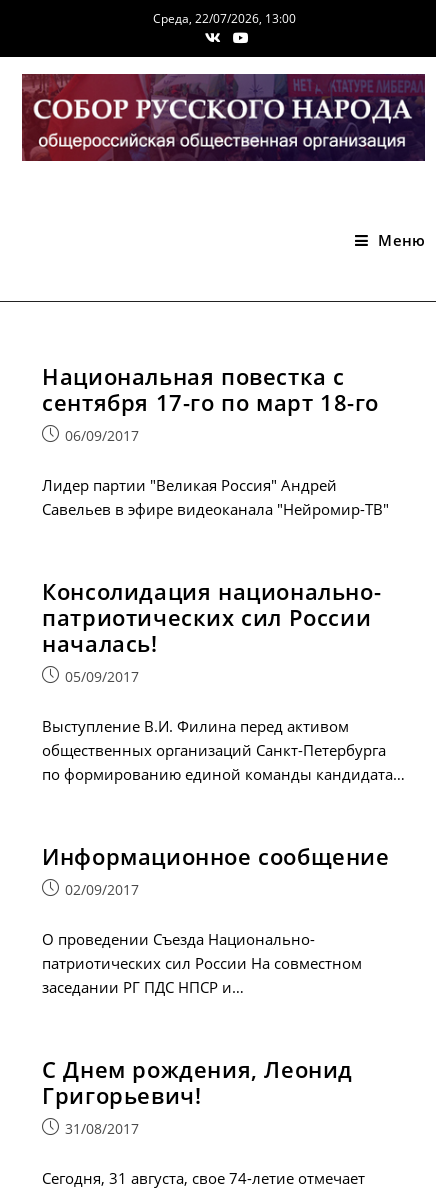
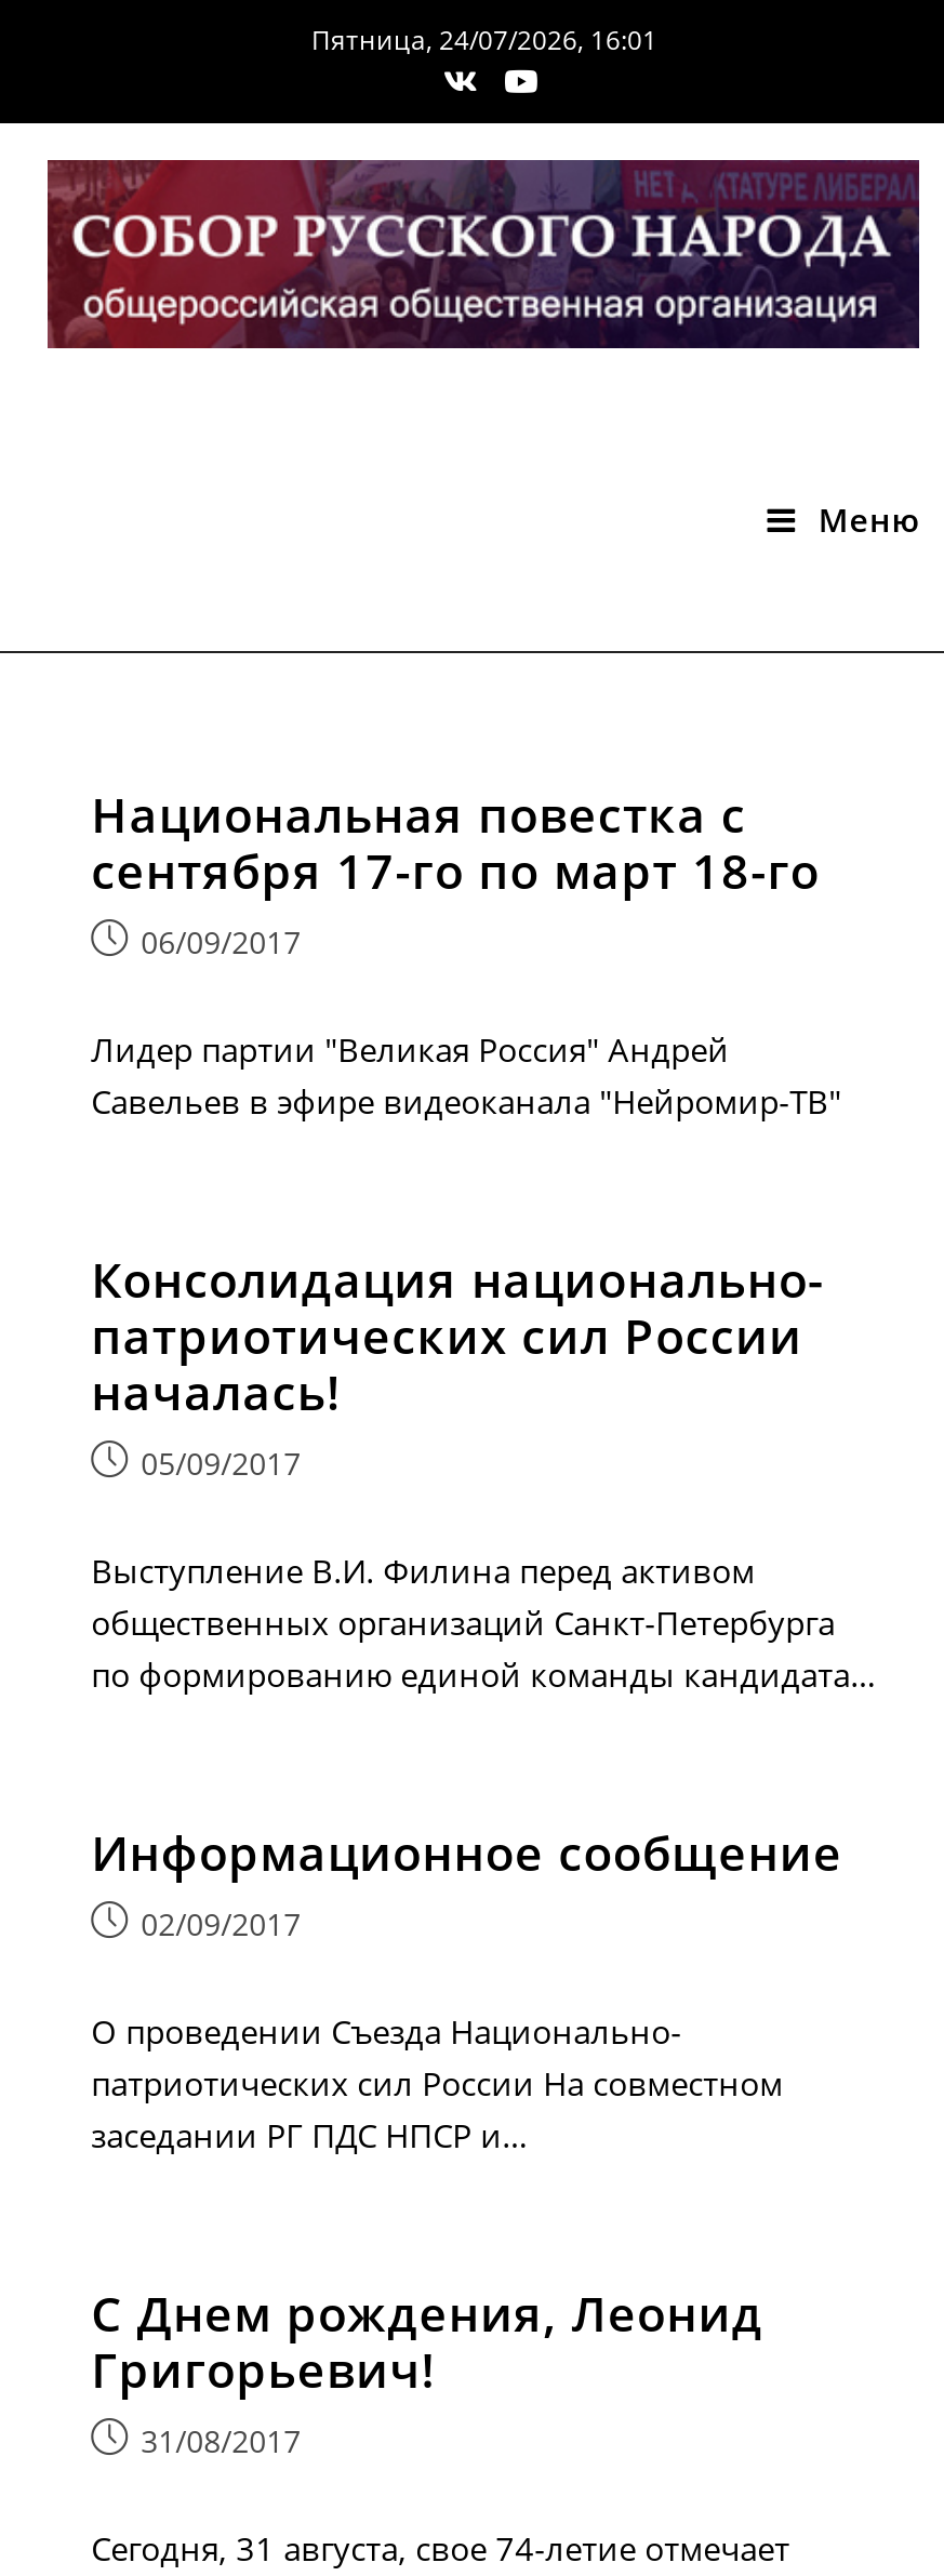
[152,10,295,27] Среда, 22/07/2026, 13:00 -> [311,22,657,58] Пятница, 24/07/2026, 16:01

